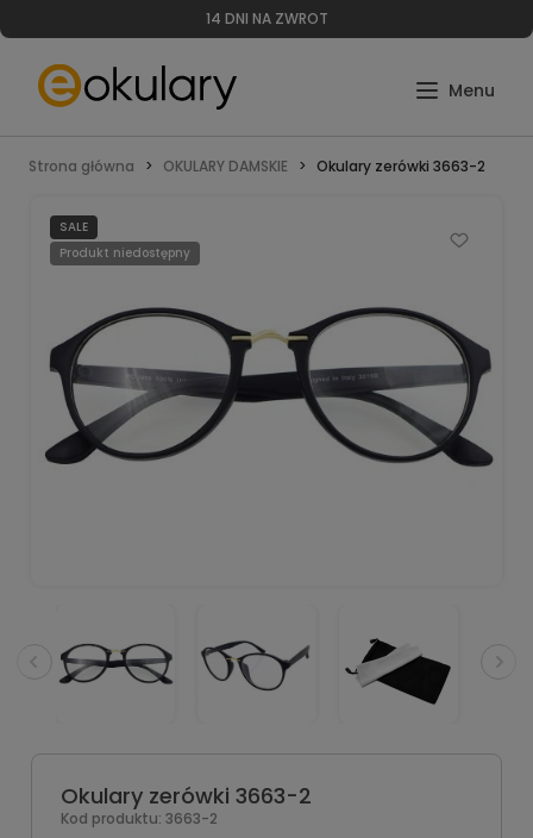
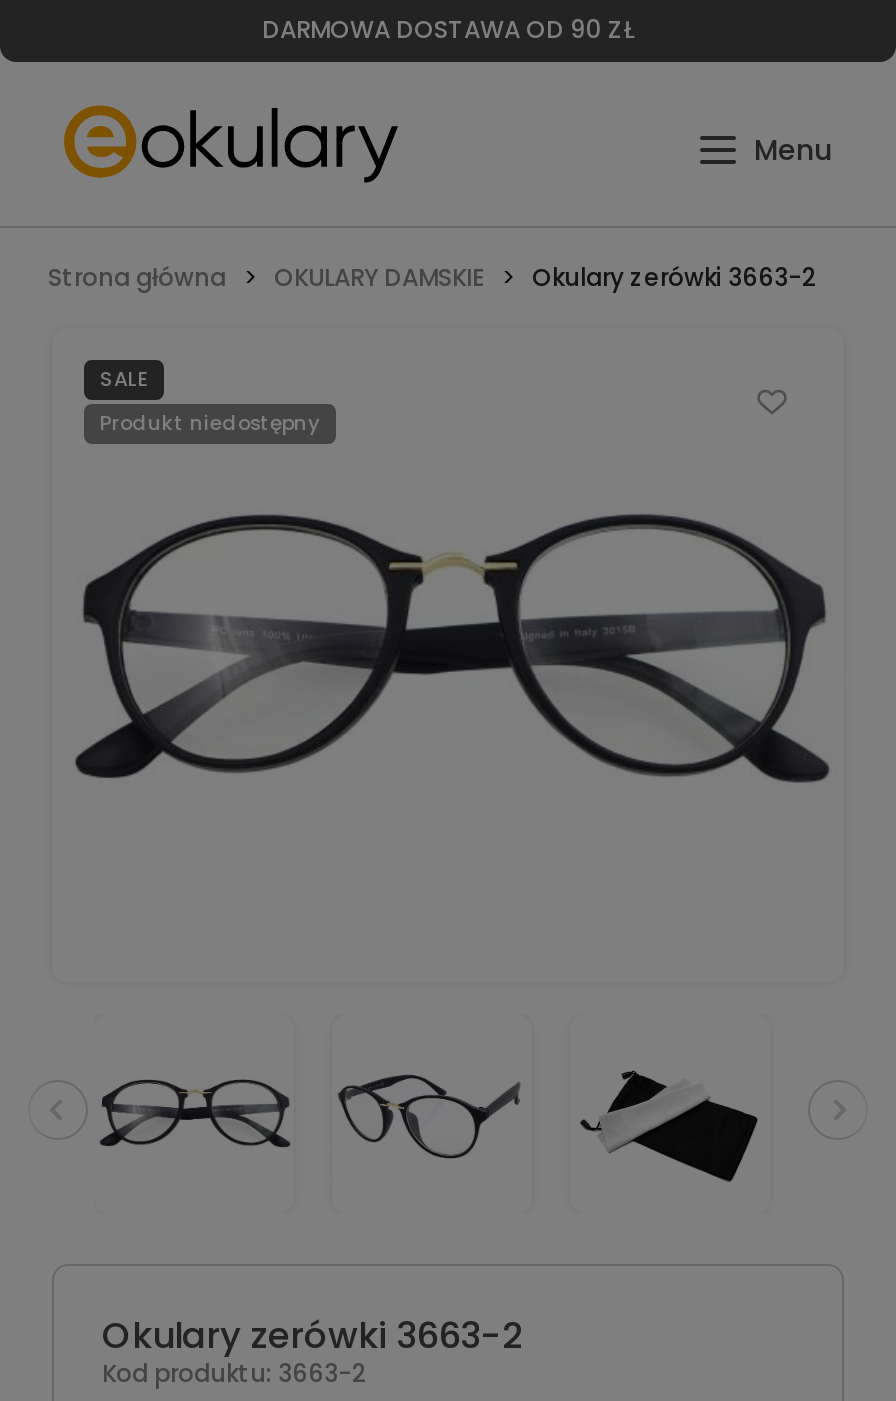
[205,8,328,29] 14 DNI NA ZWROT -> [262,12,634,46] DARMOWA DOSTAWA OD 90 ZŁ

